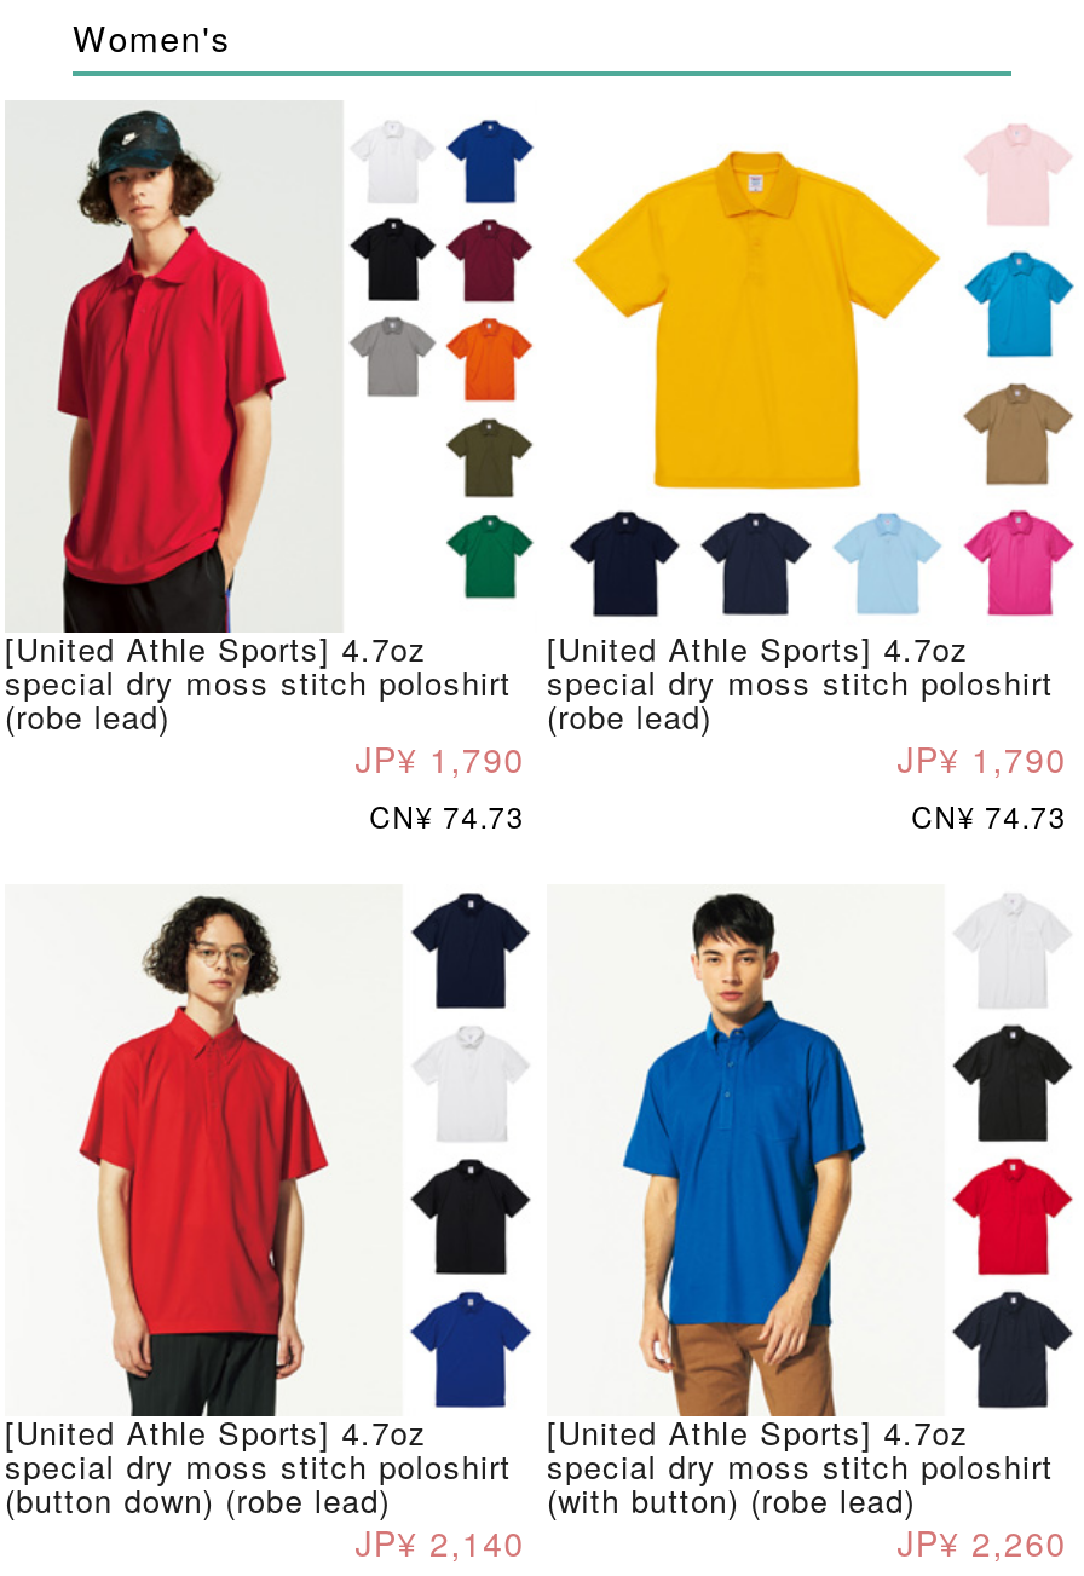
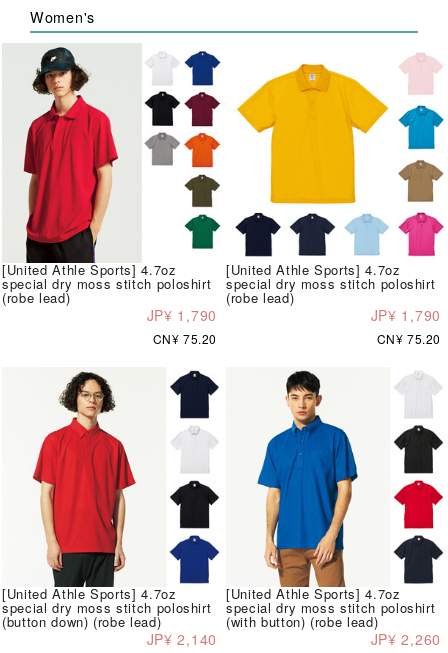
[369,796,525,837] CN¥ 74.73 -> [153,330,217,347] CN¥ 75.20
[911,796,1067,837] CN¥ 74.73 -> [377,330,441,347] CN¥ 75.20

